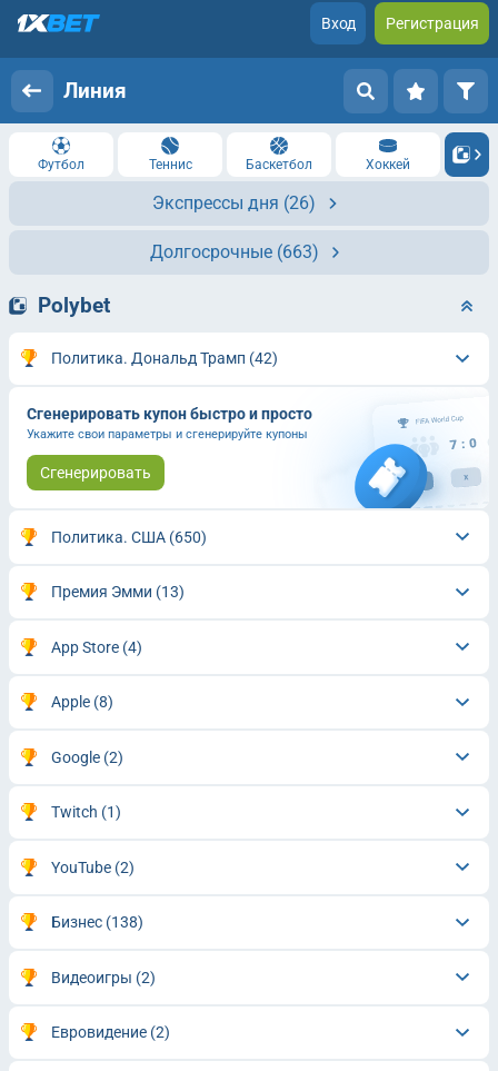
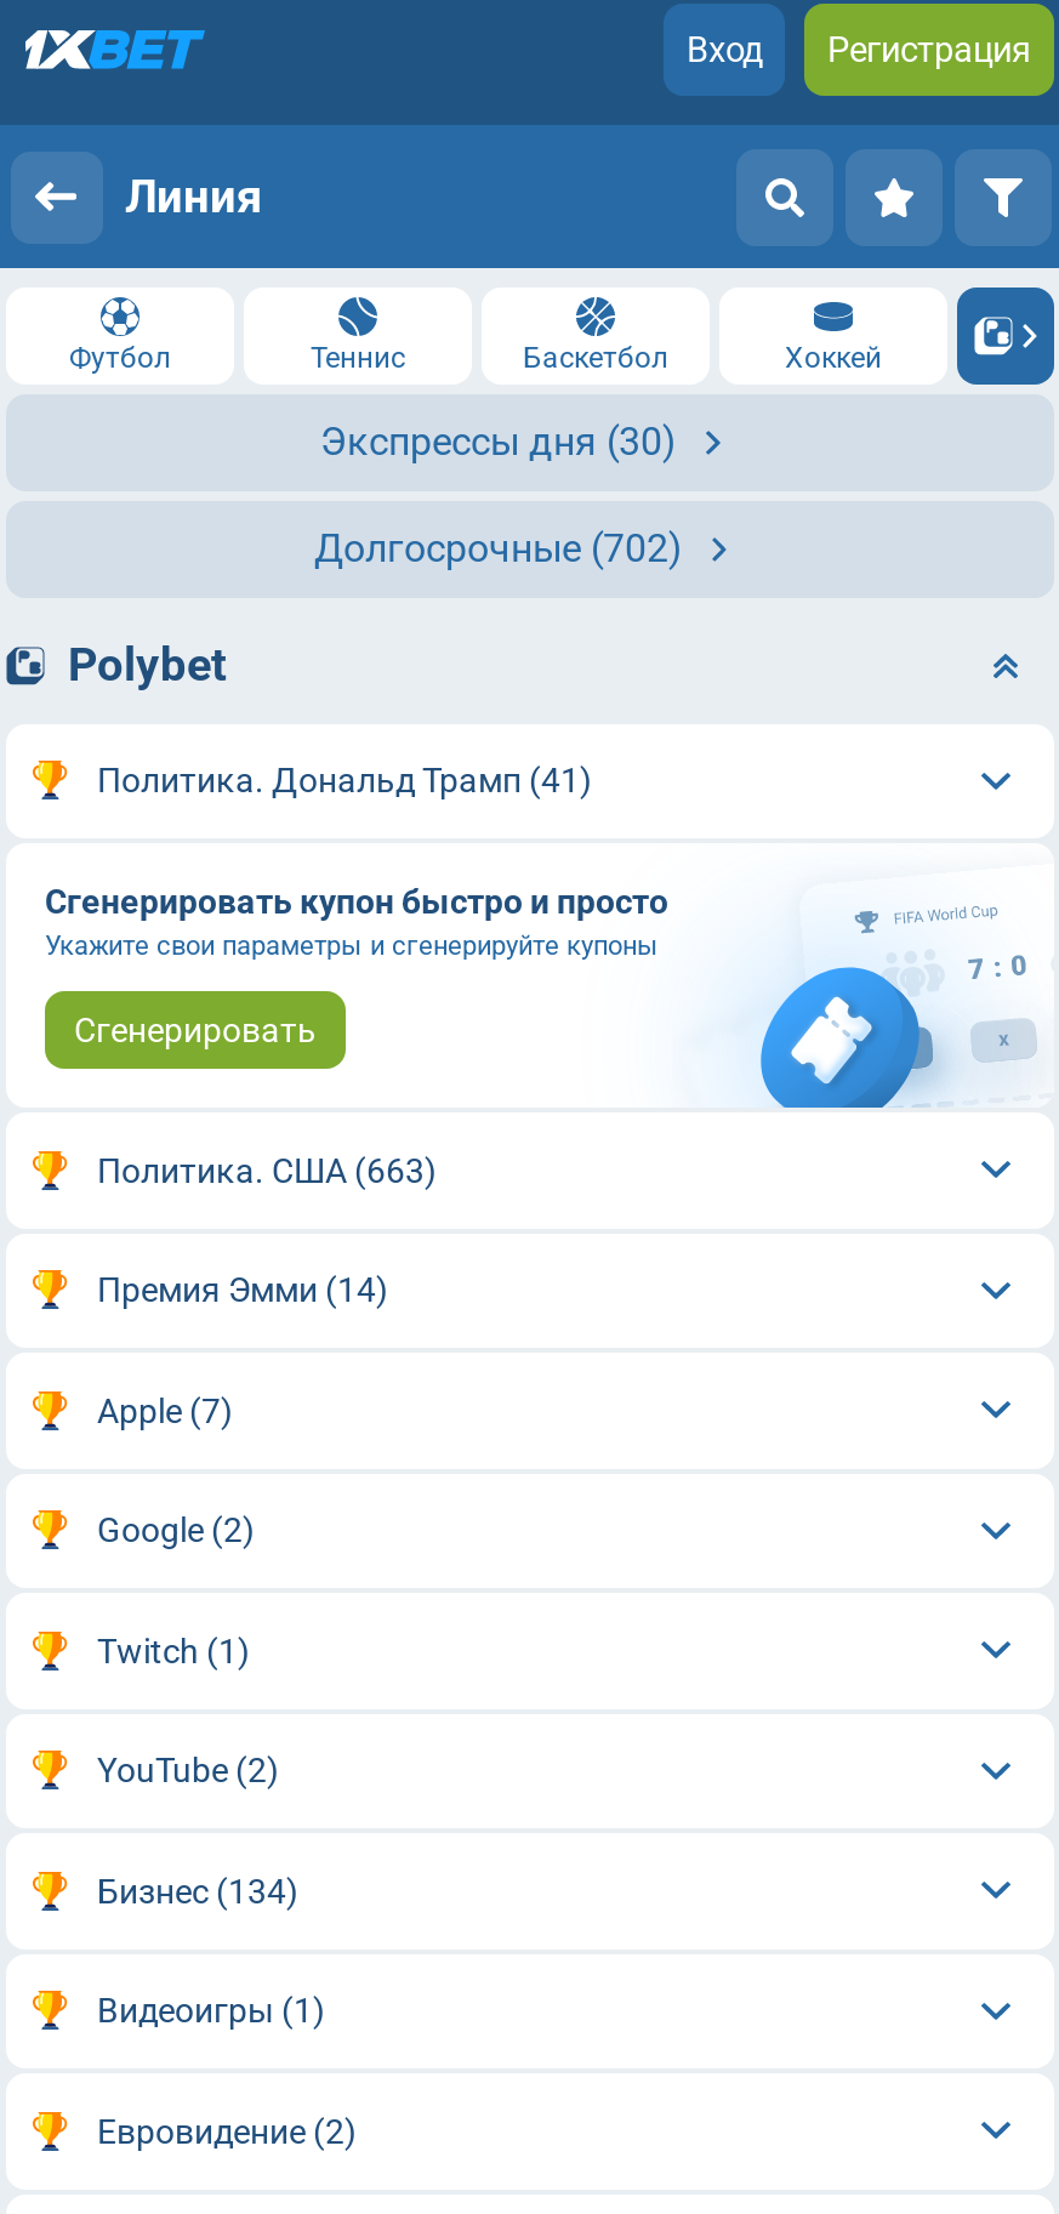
[153,192,316,214] Экспрессы дня (26) -> [320,419,677,465] Экспрессы дня (30)
[150,241,319,262] Долгосрочные (663) -> [314,525,683,571] Долгосрочные (702)
[51,349,277,367] Политика. Дональд Трамп (42) -> [97,761,592,800] Политика. Дональд Трамп (41)
[51,528,206,711] Политика. США (650) | Премия Эмми (13) | App Store (4) | Apple (8) -> [97,1151,437,1430] Политика. США (663) | Премия Эмми (14) | Apple (7)
[51,913,143,931] Бизнес (138) -> [97,1871,298,1910] Бизнес (134)
[51,968,155,986] Видеоигры (2) -> [97,1991,325,2030] Видеоигры (1)

